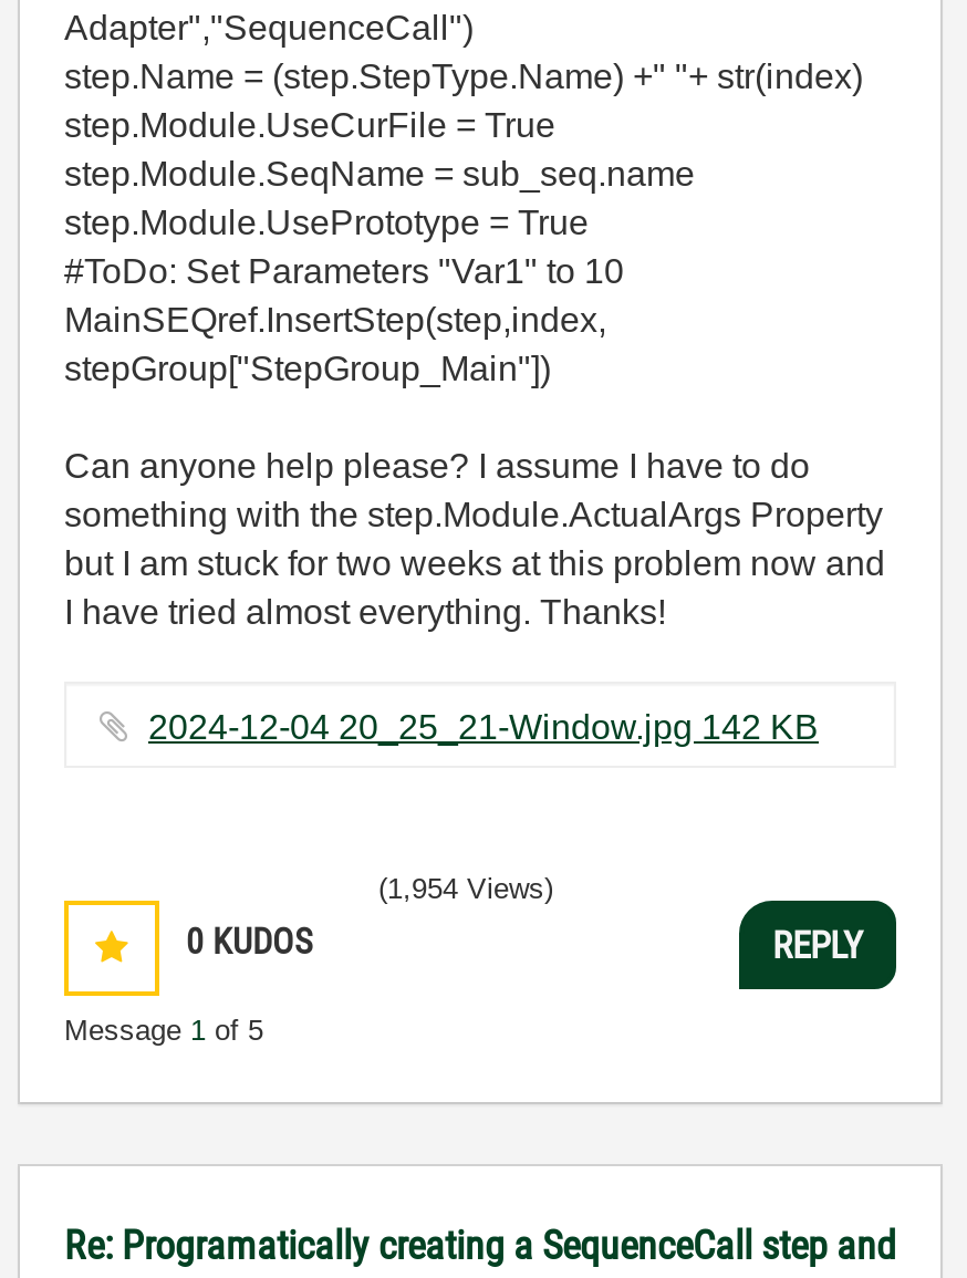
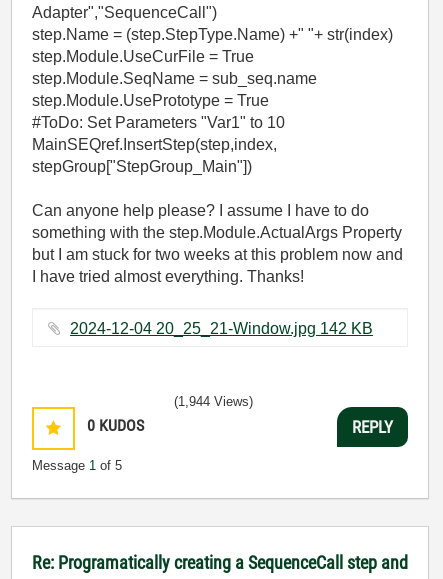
[378,872,553,905] (1,954 Views) -> [174,394,253,409] (1,944 Views)

